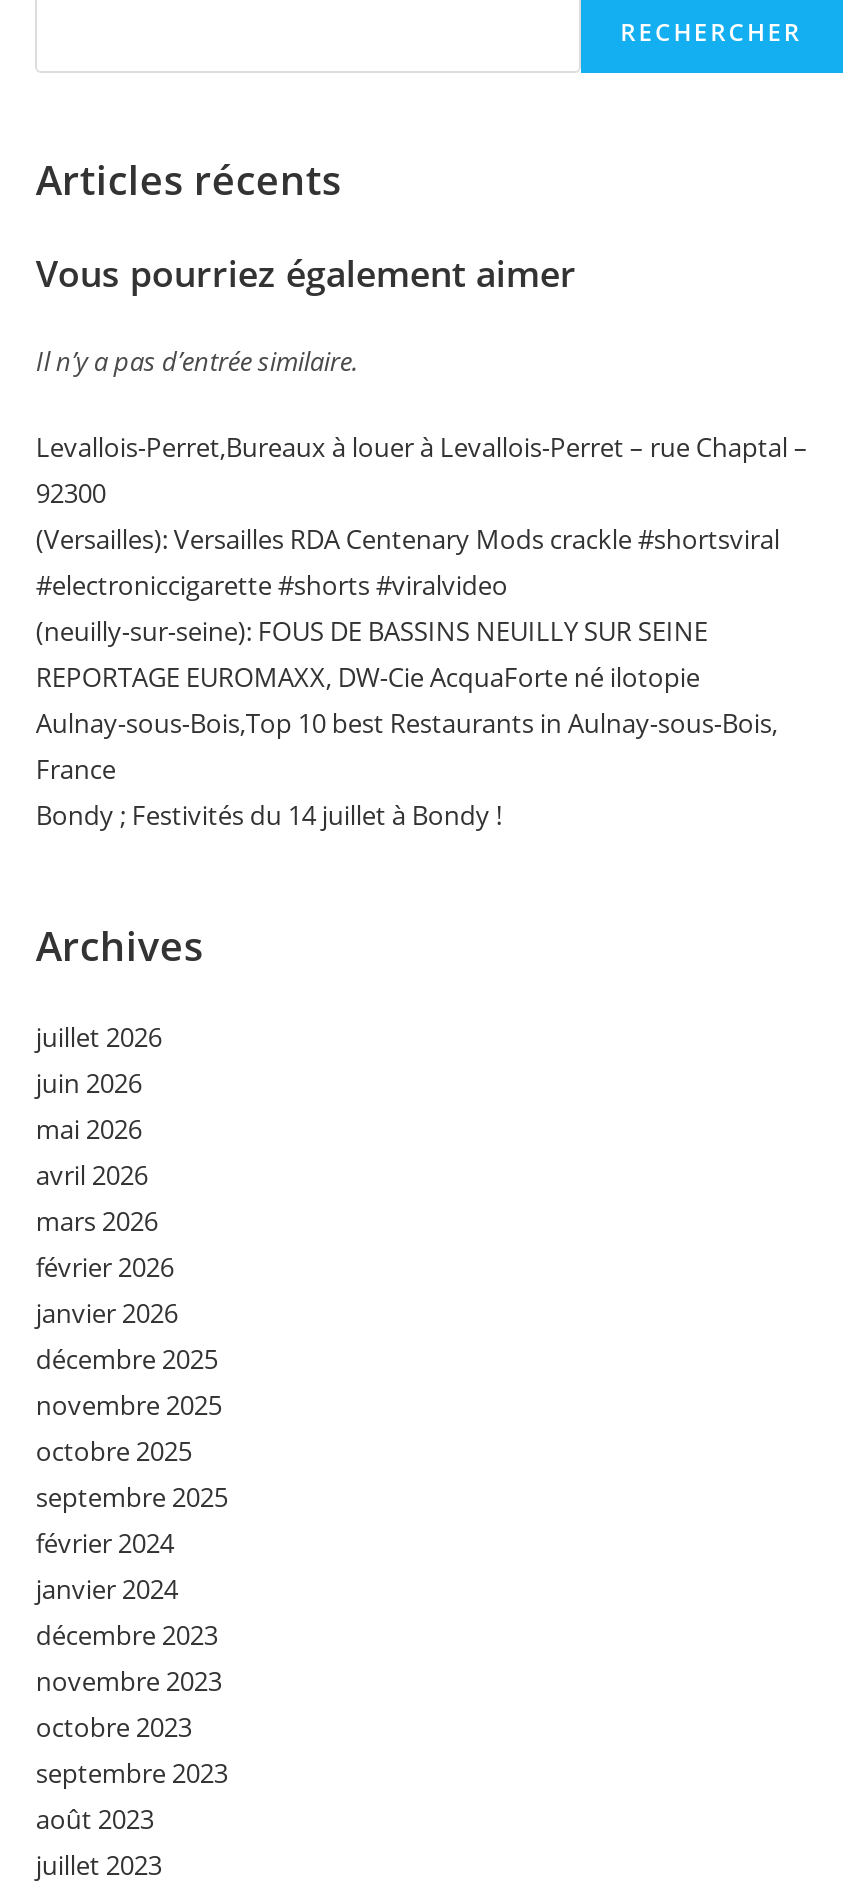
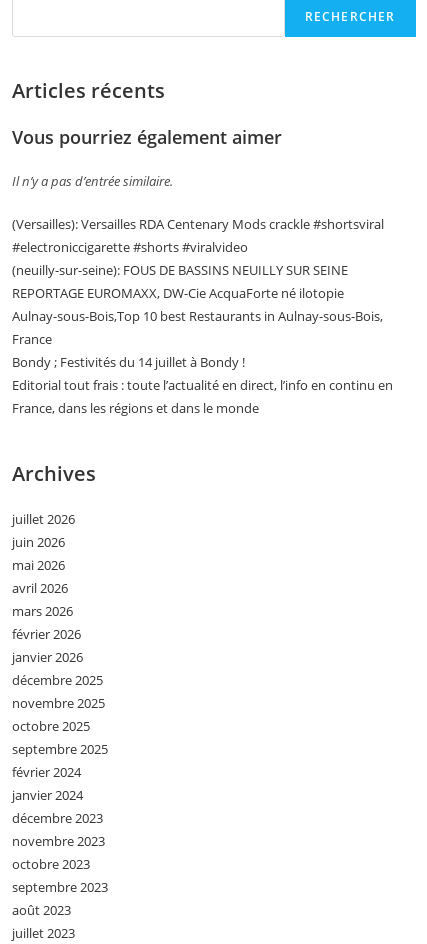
[36,429,808,511] Levallois-Perret,Bureaux à louer à Levallois-Perret – rue Chaptal – | 92300 -> none
moved [36,521,780,833] -> [12,215,384,371]: (Versailles): Versailles RDA Centenary Mods crackle #shortsviral | #electroniccigarette #shorts #viralvideo | (neuilly-sur-seine): FOUS DE BASSINS NEUILLY SUR SEINE | REPORTAGE EUROMAXX, DW-Cie AcquaForte né ilotopie | Aulnay-sous-Bois,Top 10 best Restaurants in Aulnay-sous-Bois, | France | Bondy ; Festivités du 14 juillet à Bondy !
none -> [12,376,393,417] Editorial tout frais : toute l’actualité en direct, l’info en continu en | France, dans les régions et dans le monde

